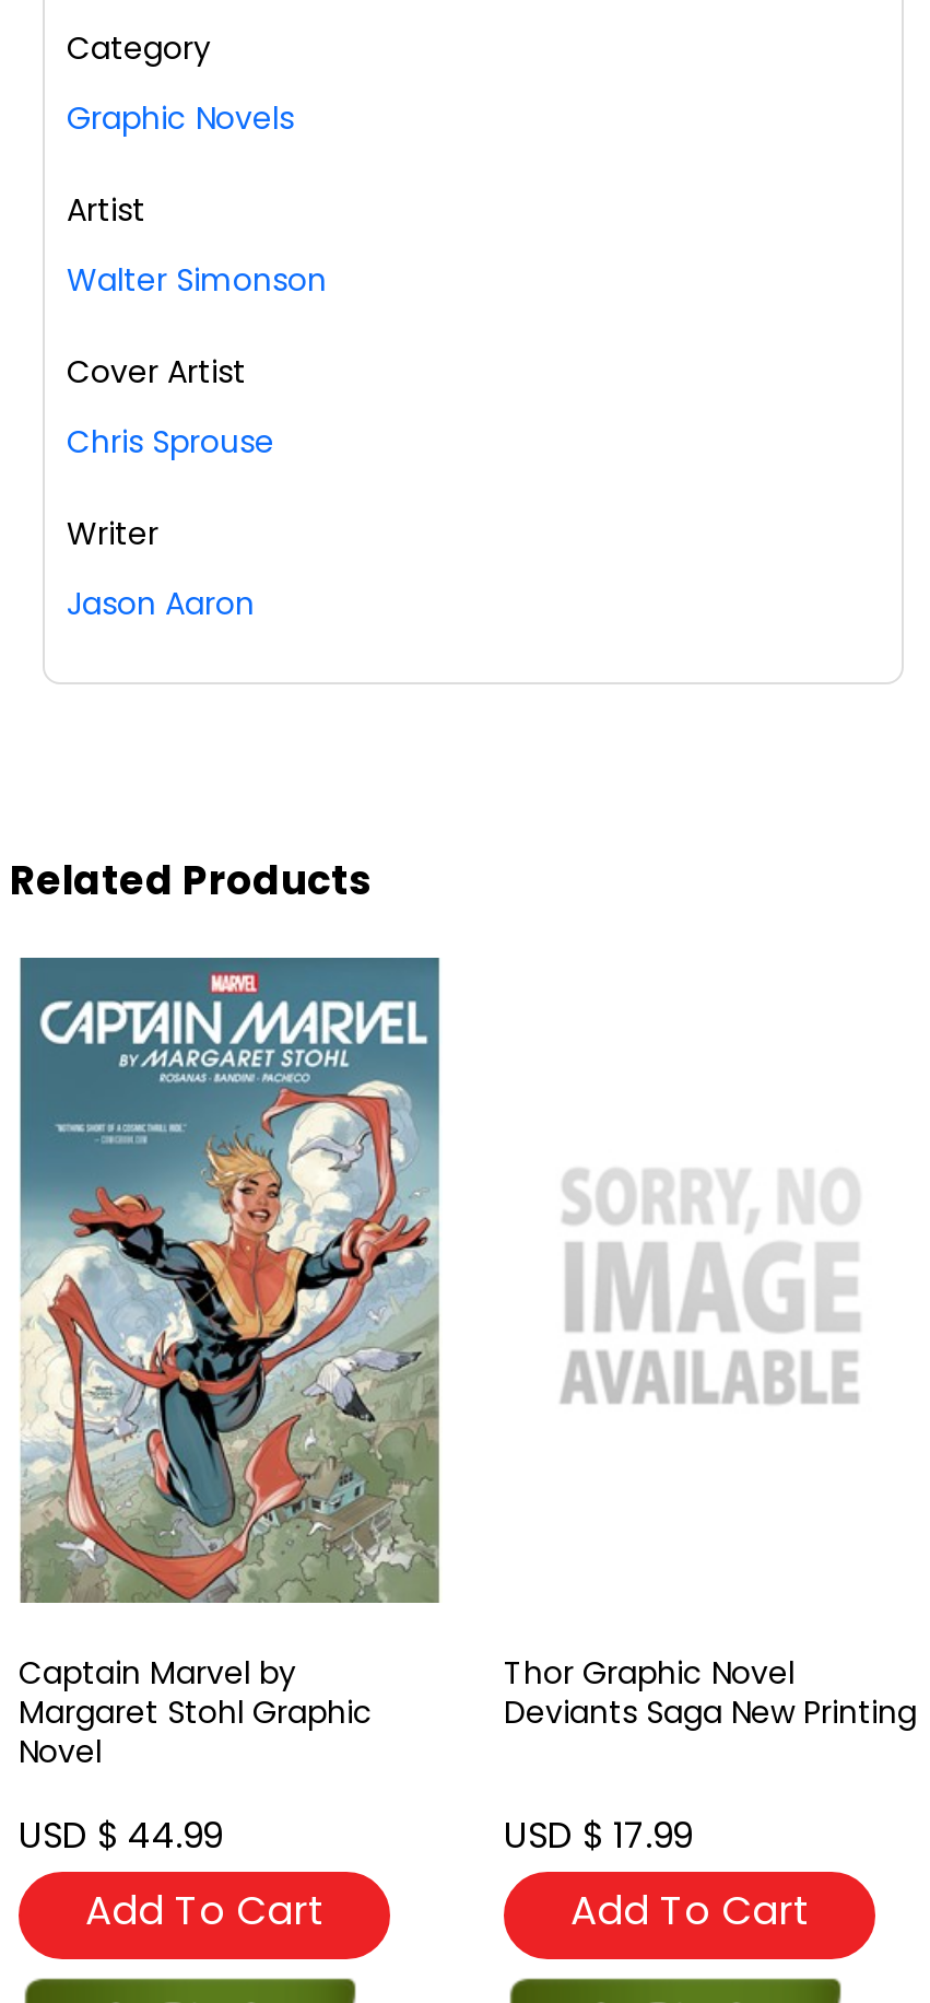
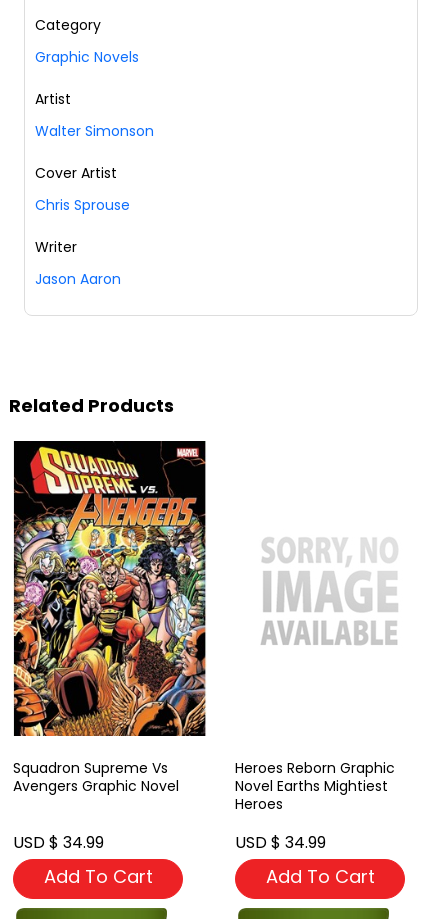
[19,956,440,1773] [image] | Captain Marvel by | Margaret Stohl Graphic | Novel -> [13,440,206,796] [image] | Squadron Supreme Vs | Avengers Graphic Novel
[504,1651,917,1734] Thor Graphic Novel | Deviants Saga New Printing -> [235,758,395,814] Heroes Reborn Graphic | Novel Earths Mightiest | Heroes
[19,1810,222,1860] USD $ 44.99 -> [13,831,104,854] USD $ 34.99
[504,1810,692,1860] USD $ 17.99 -> [235,831,326,854] USD $ 34.99

